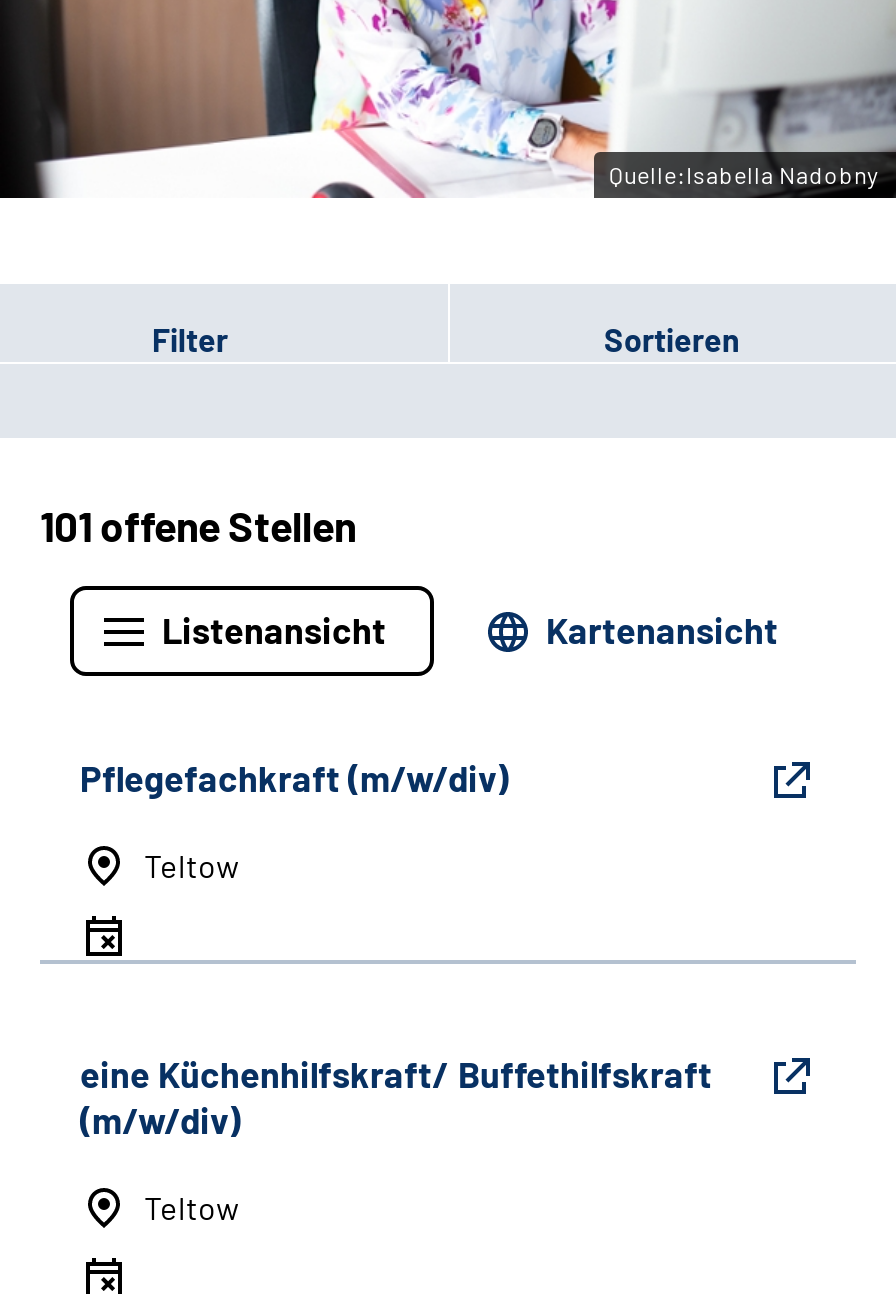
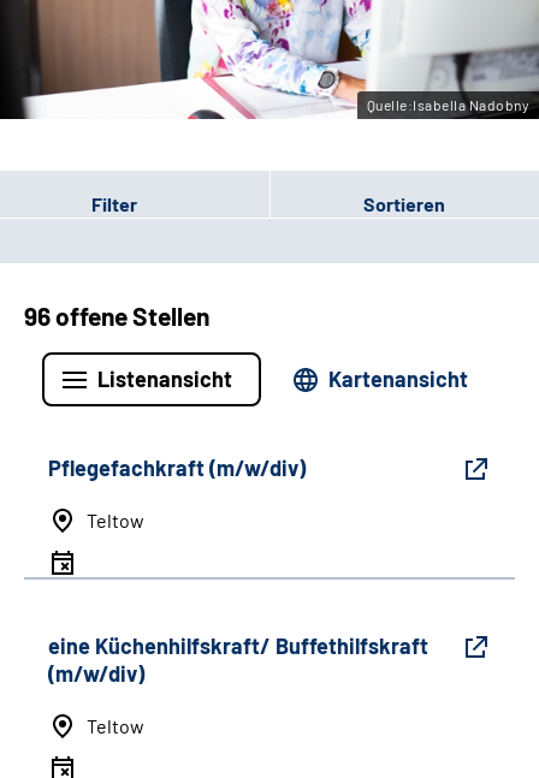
[40,500,356,550] 101 offene Stellen -> [24,301,209,331] 96 offene Stellen

